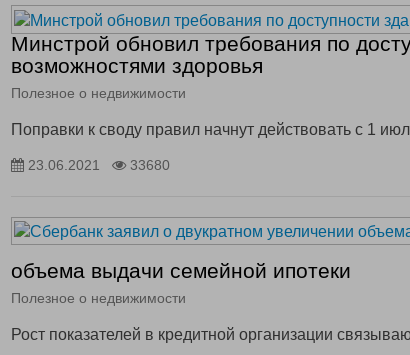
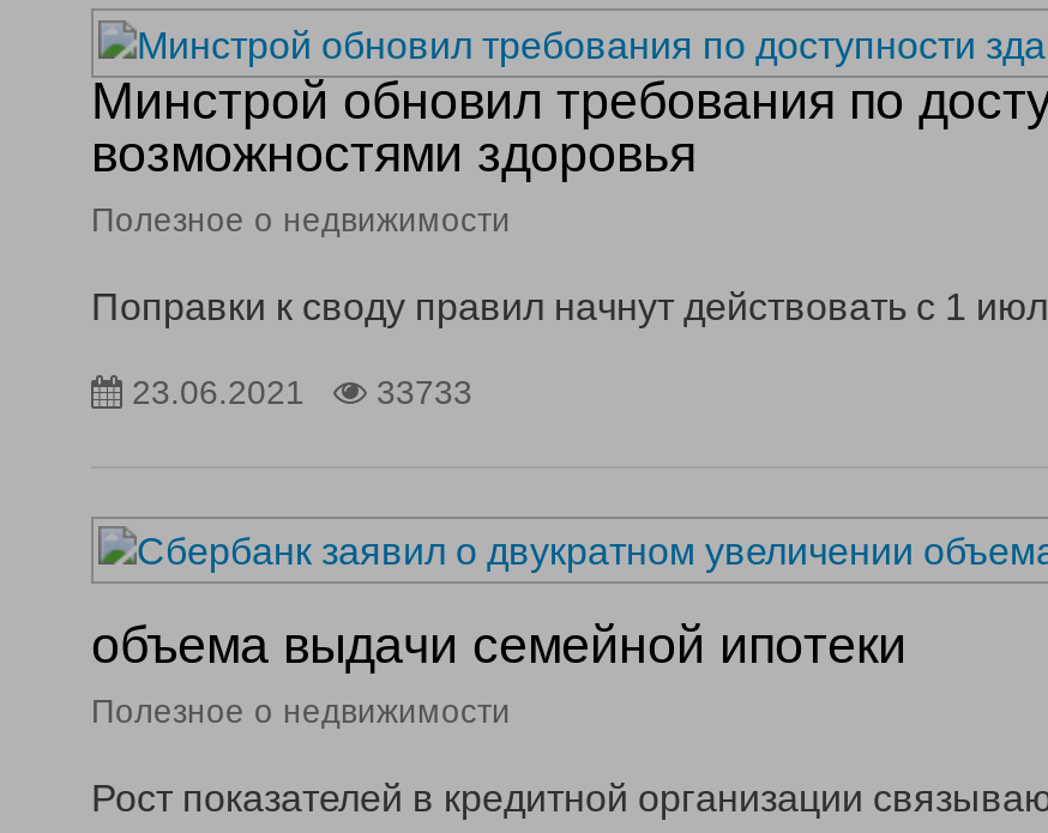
[24,156,170,172] 23.06.2021 33680 -> [122,372,472,410] 23.06.2021 33733

